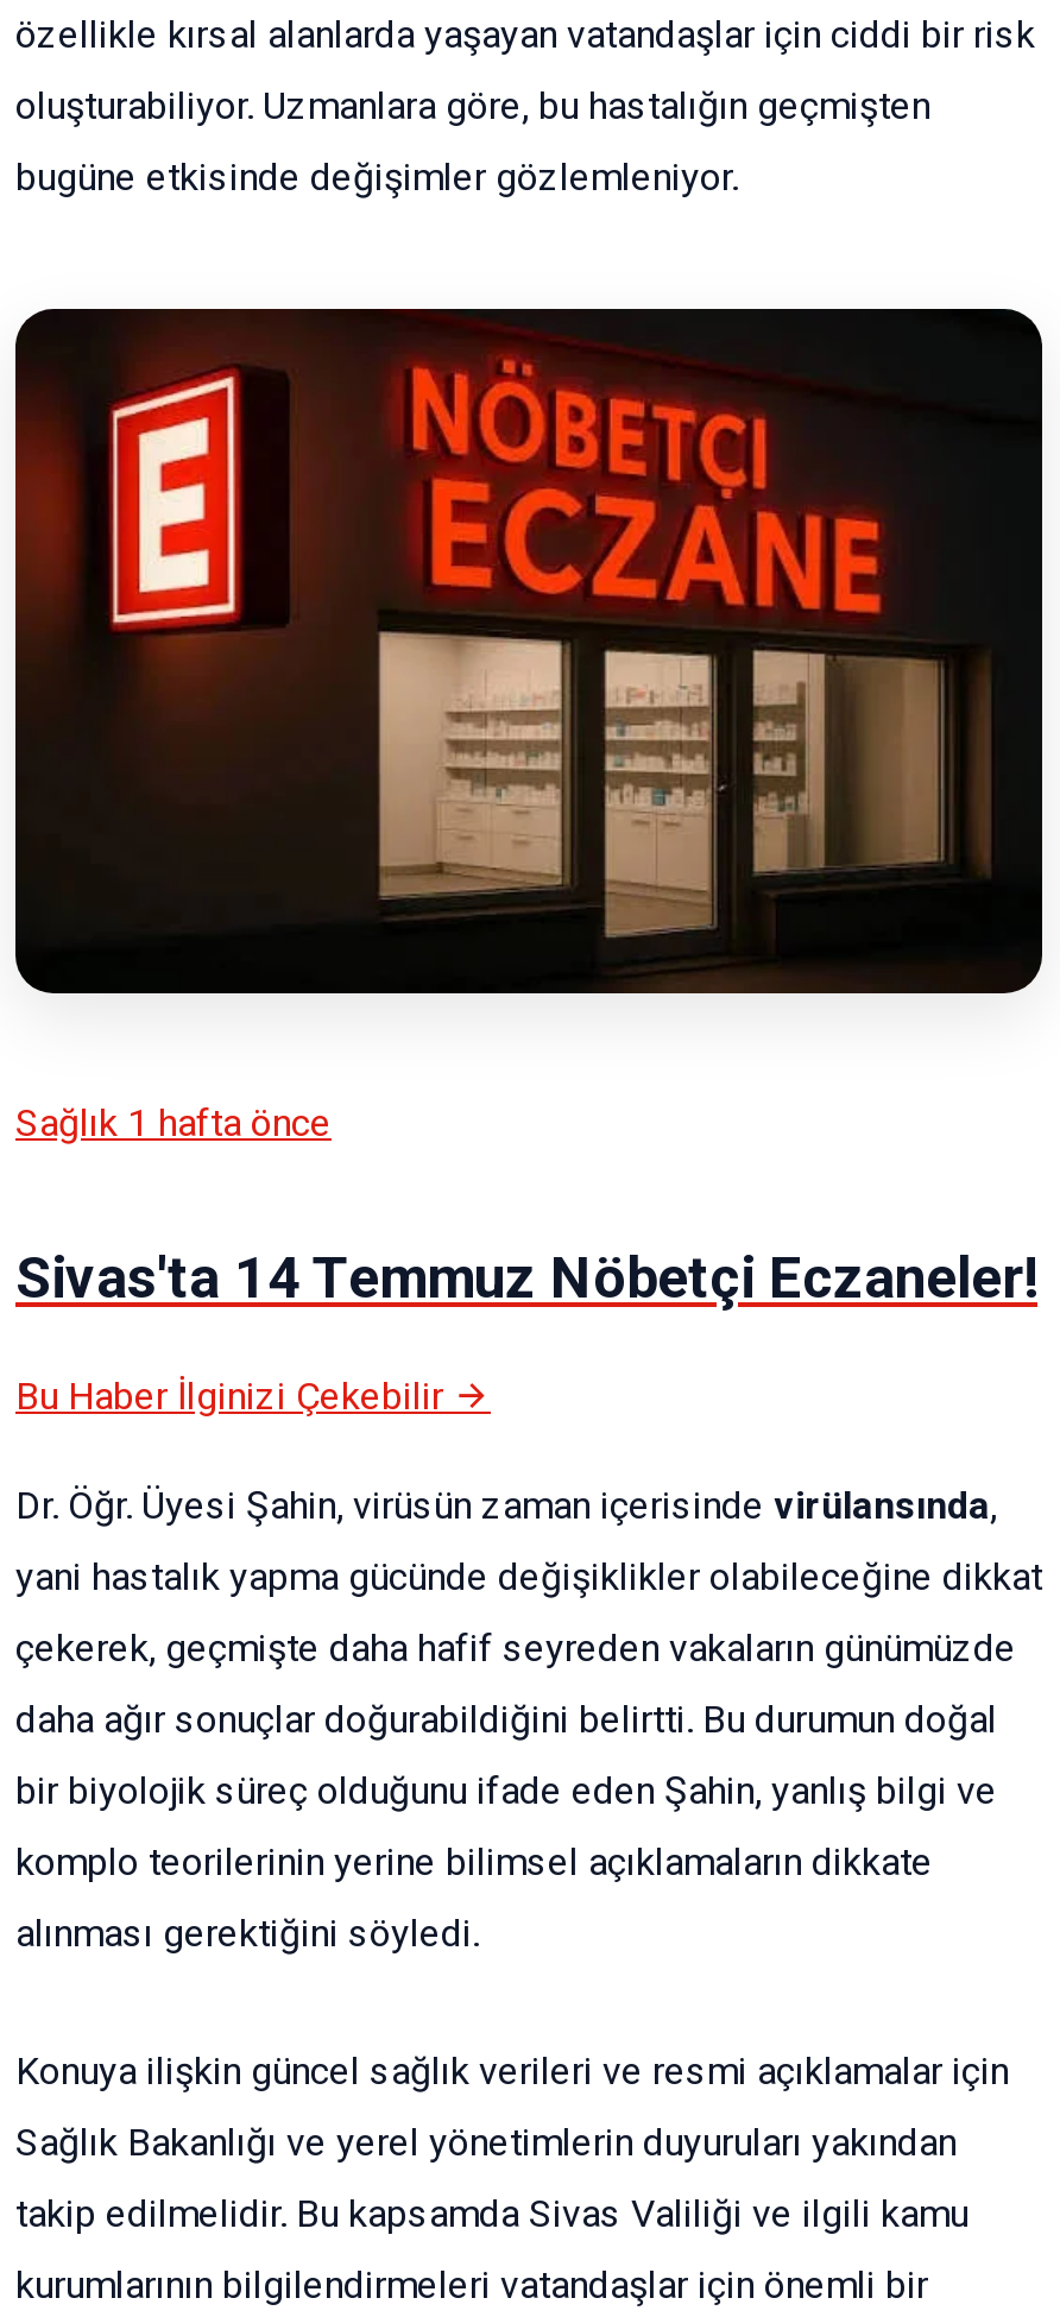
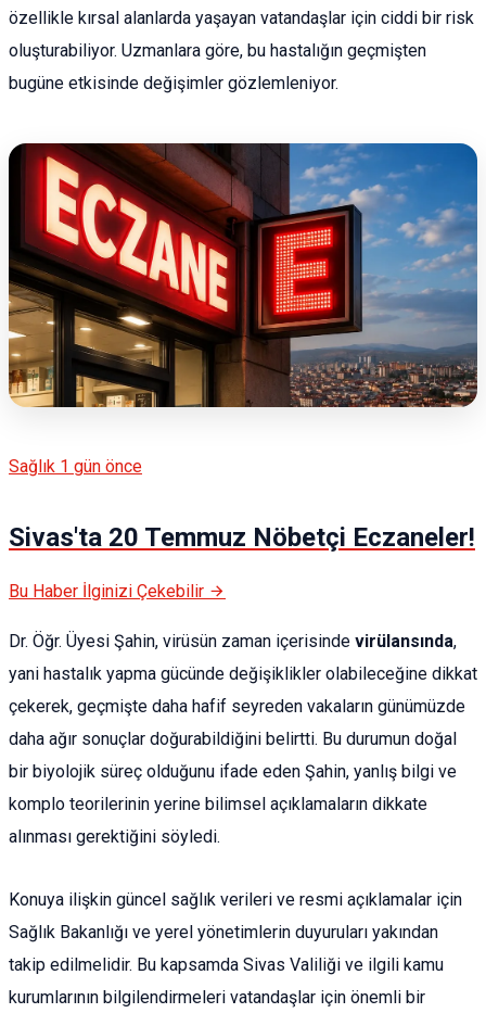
[13,307,1045,996] [image] -> [8,142,478,408] [image]
[15,1100,332,1145] Sağlık 1 hafta önce -> [9,456,142,476] Sağlık 1 gün önce
[15,1245,1037,1312] Sivas'ta 14 Temmuz Nöbetçi Eczaneler! -> [9,522,475,552] Sivas'ta 20 Temmuz Nöbetçi Eczaneler!

